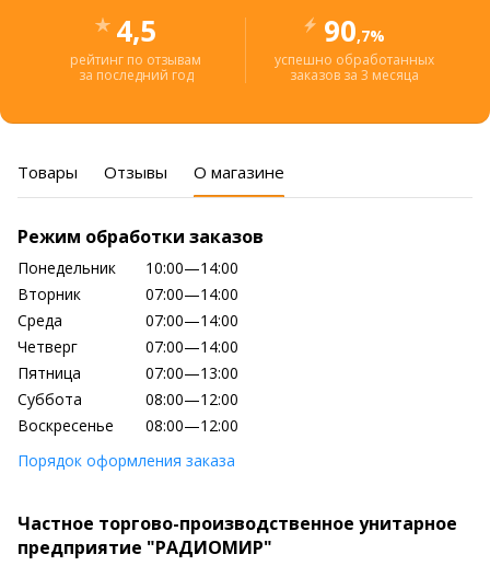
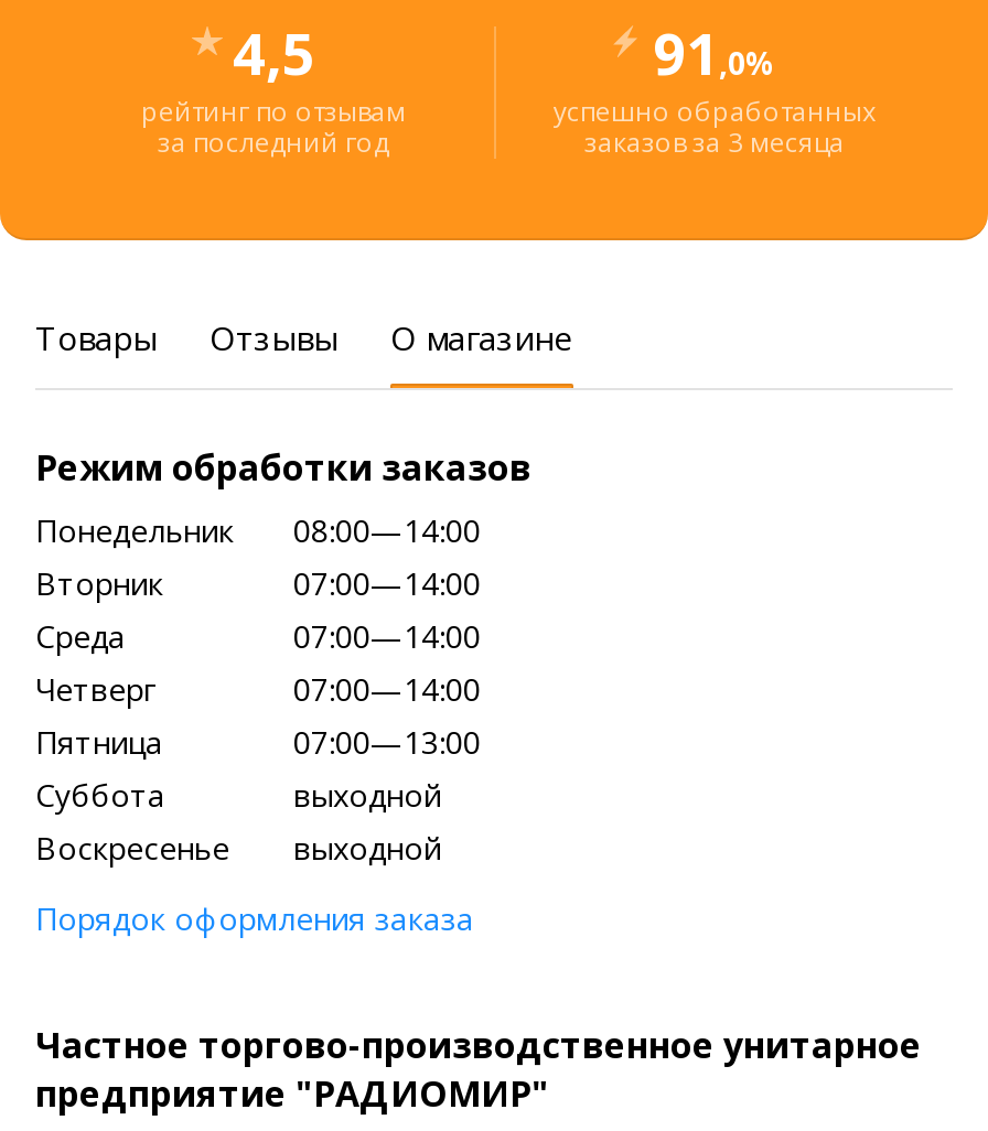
[324,11,385,50] 90,7% -> [653,13,776,93] 91,0%
[17,257,238,278] Понедельник 10:00—14:00 -> [35,509,481,551] Понедельник 08:00—14:00
[145,389,238,409] 08:00—12:00 -> [293,774,441,816] выходной
[145,415,238,436] 08:00—12:00 -> [293,827,441,869] выходной

